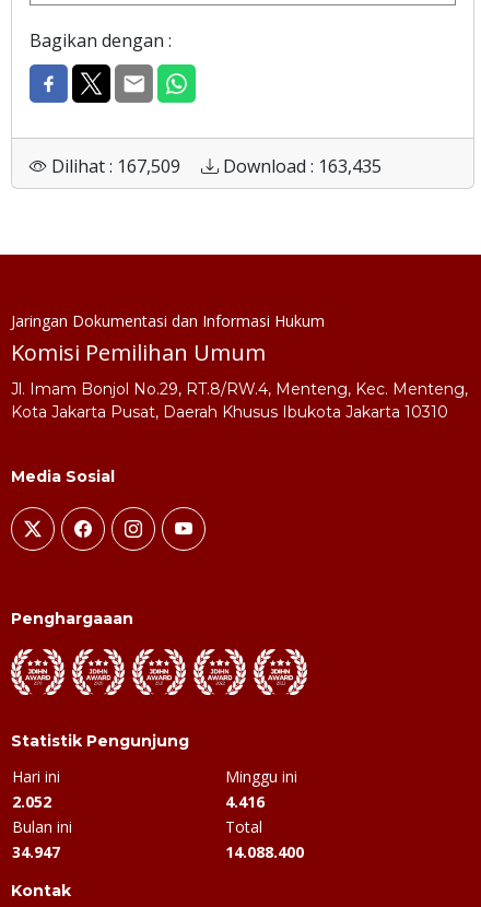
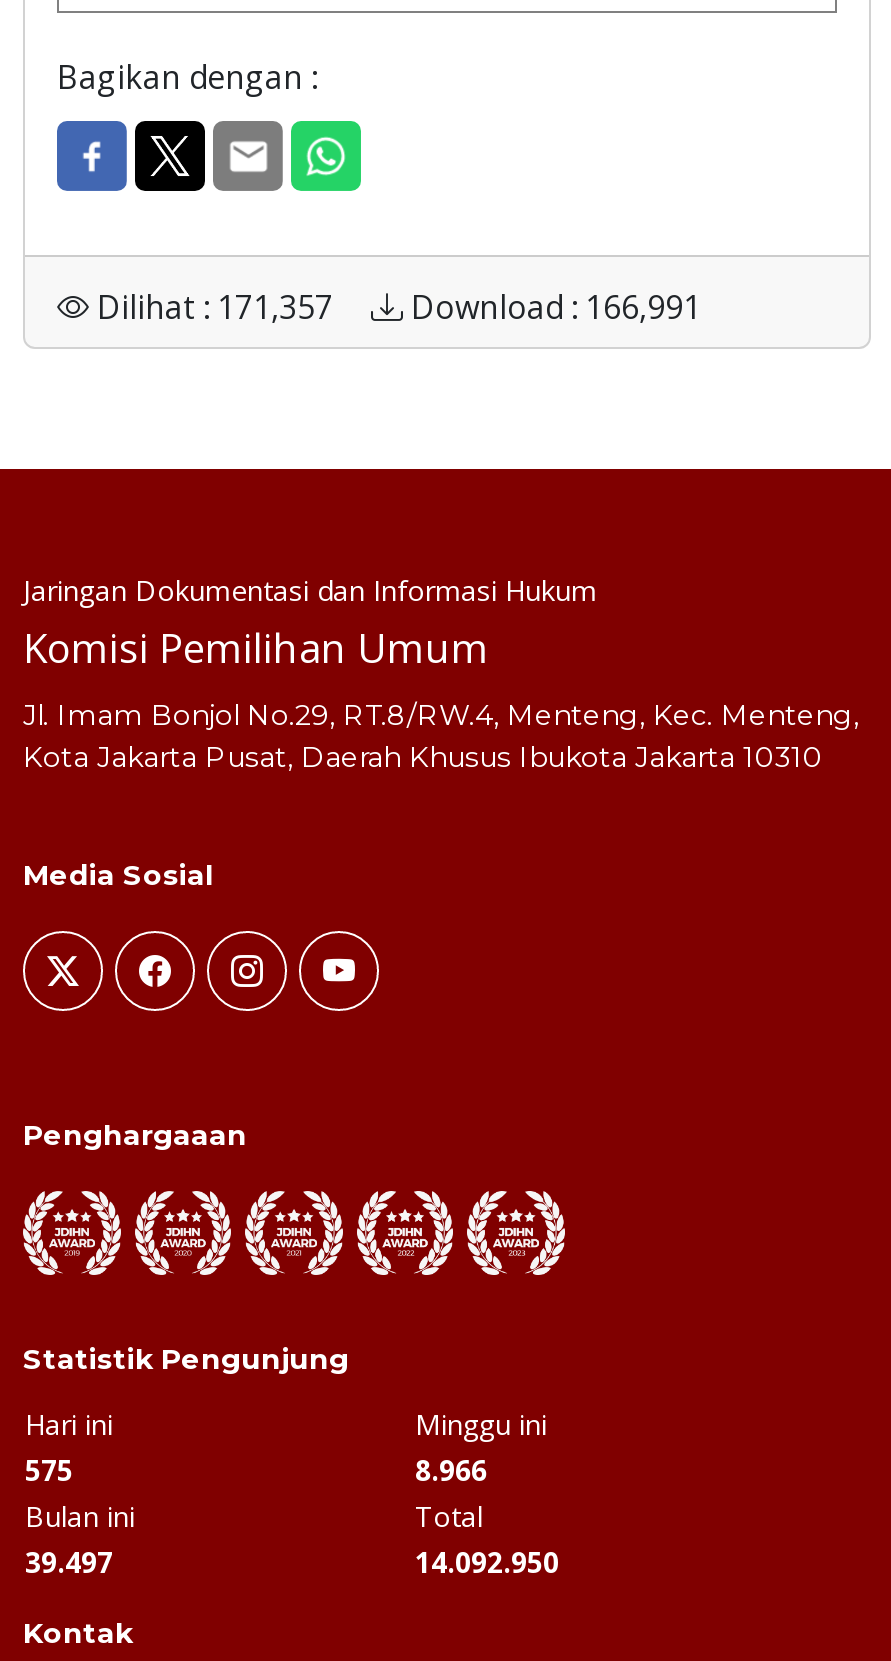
[47,154,185,178] Dilihat : 167,509 -> [89,285,341,329] Dilihat : 171,357
[219,154,382,178] Download : 163,435 -> [403,285,701,329] Download : 166,991
[12,791,51,812] 2.052 -> [25,1451,73,1489] 575
[225,791,265,812] 4.416 -> [415,1451,487,1489] 8.966
[12,841,60,862] 34.947 -> [25,1543,113,1581] 39.497
[225,841,304,862] 14.088.400 -> [415,1543,559,1581] 14.092.950

